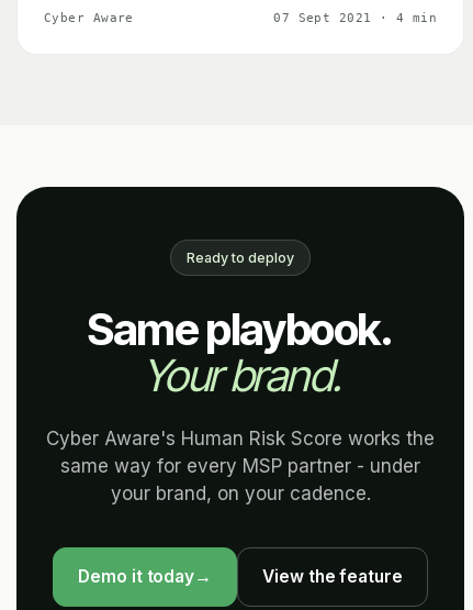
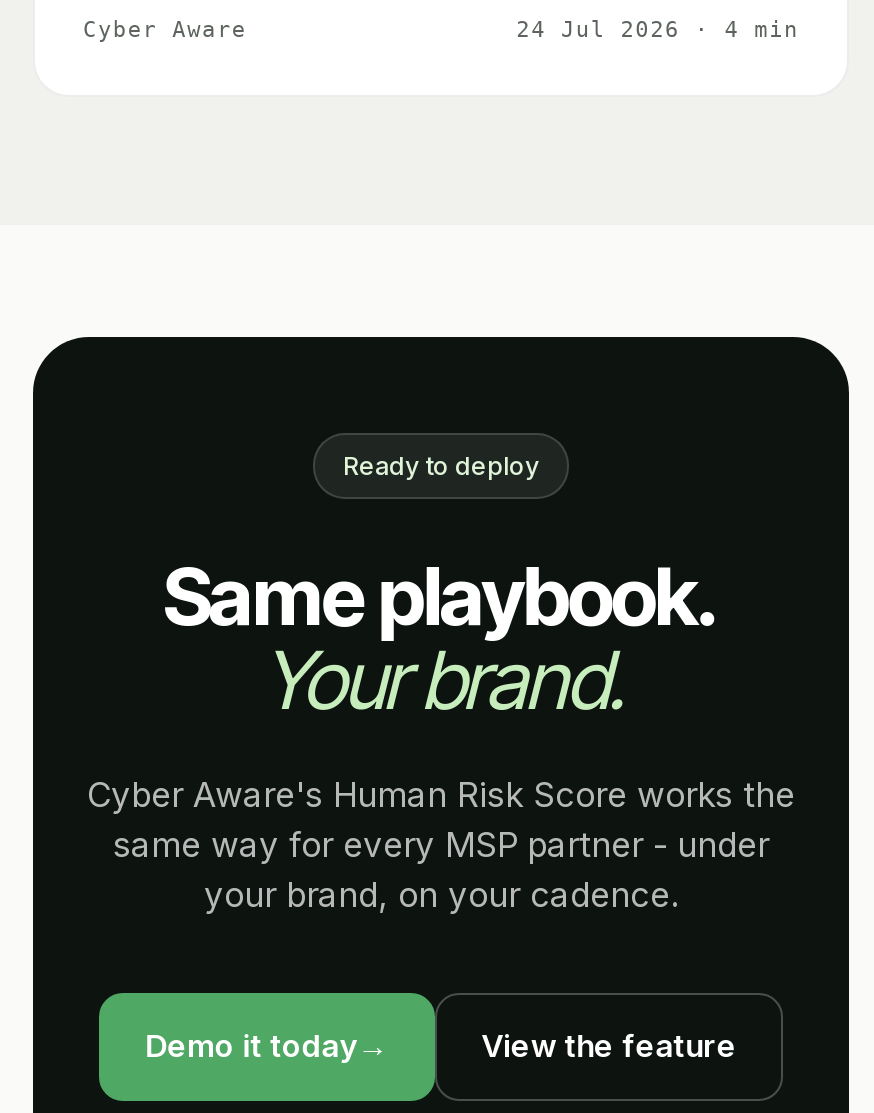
[273,10,437,25] 07 Sept 2021 · 4 min -> [516,16,799,42] 24 Jul 2026 · 4 min

